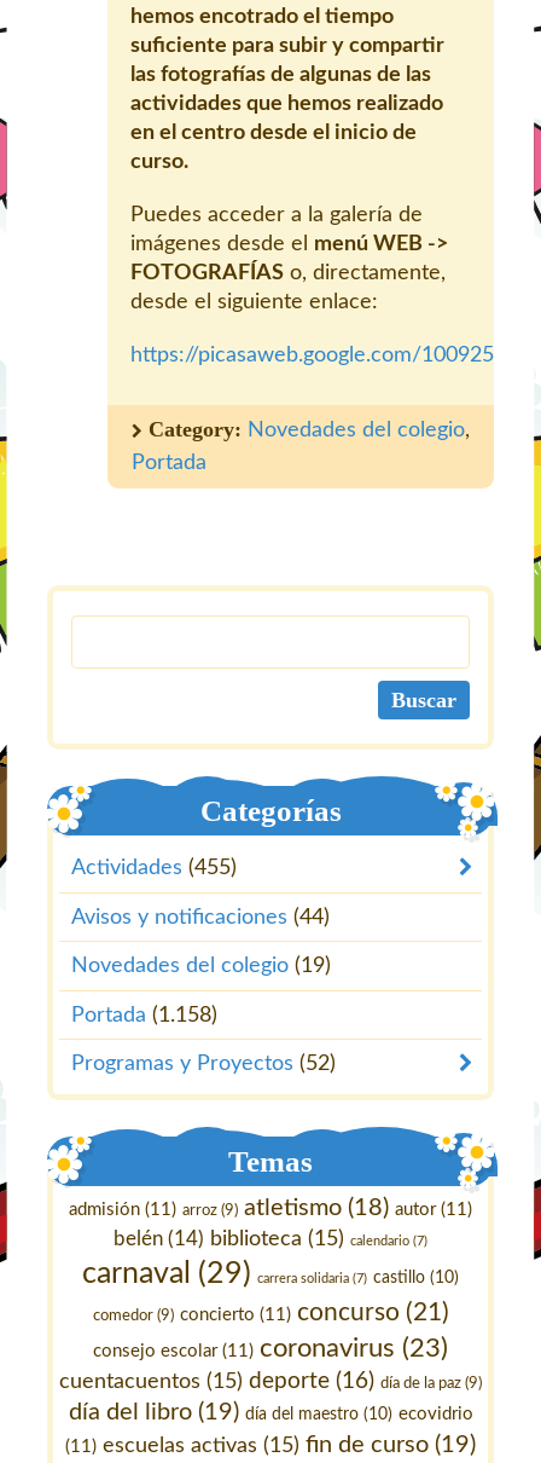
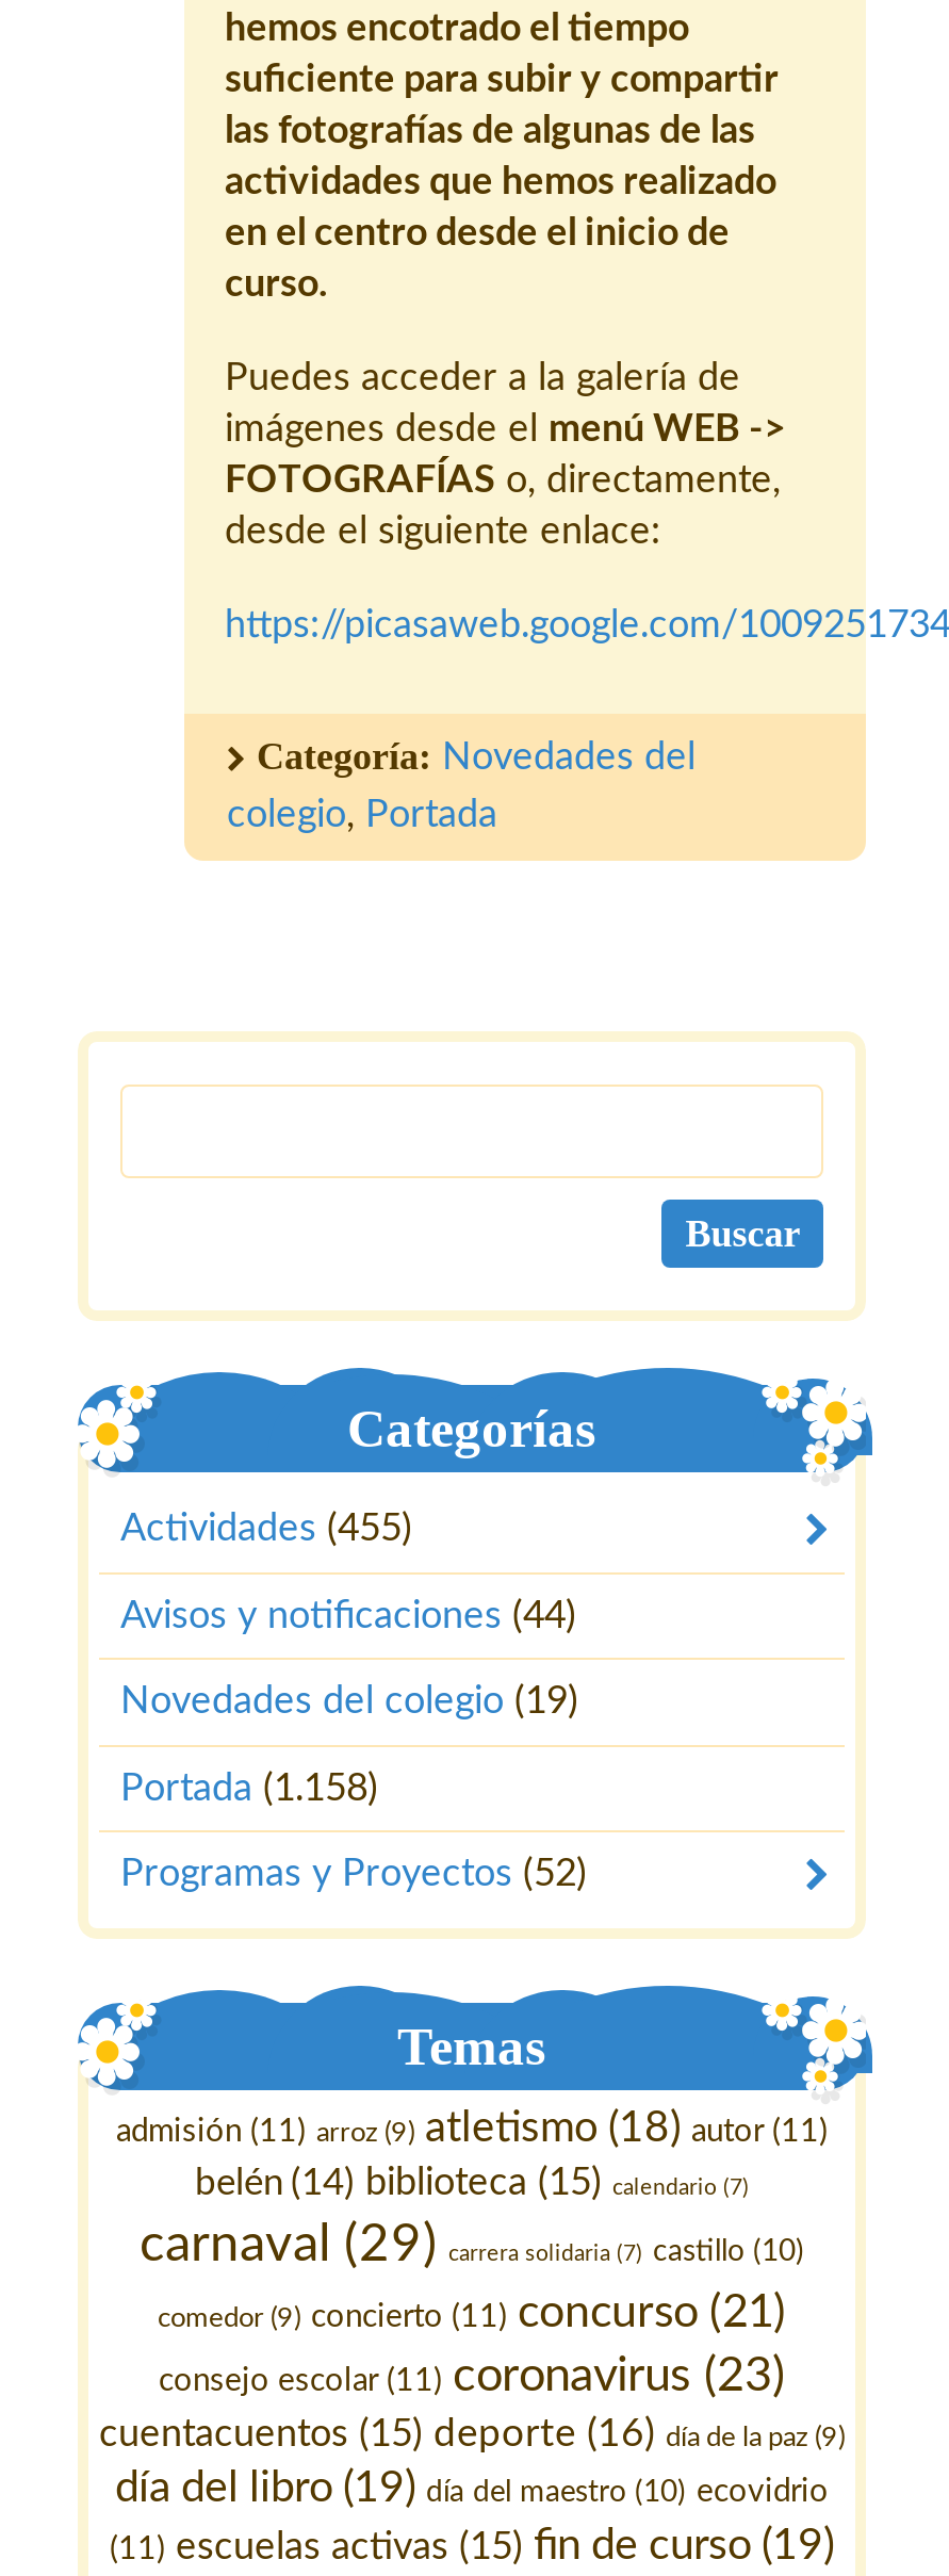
[132,417,470,473] Category: Novedades del colegio, | Portada -> [227,734,696,834] Categoría: Novedades del | colegio, Portada

